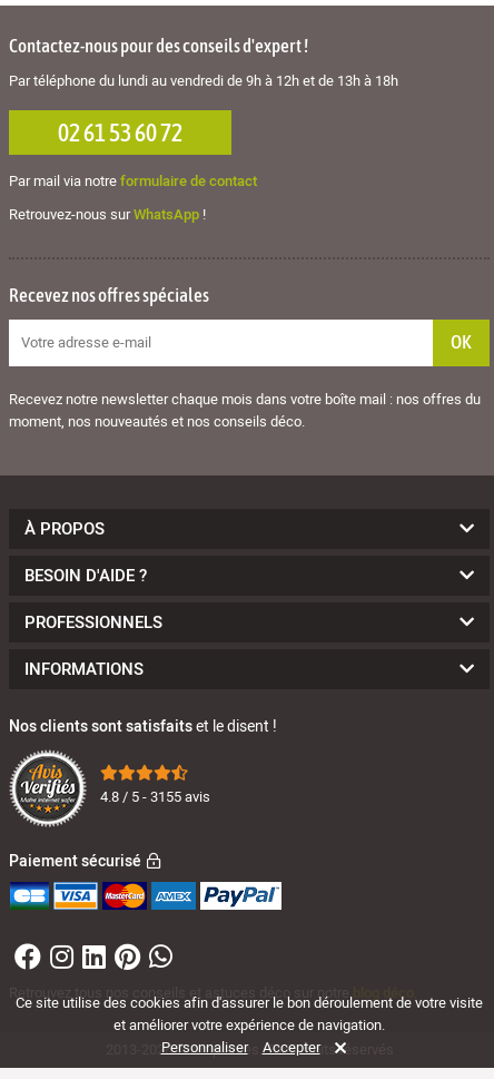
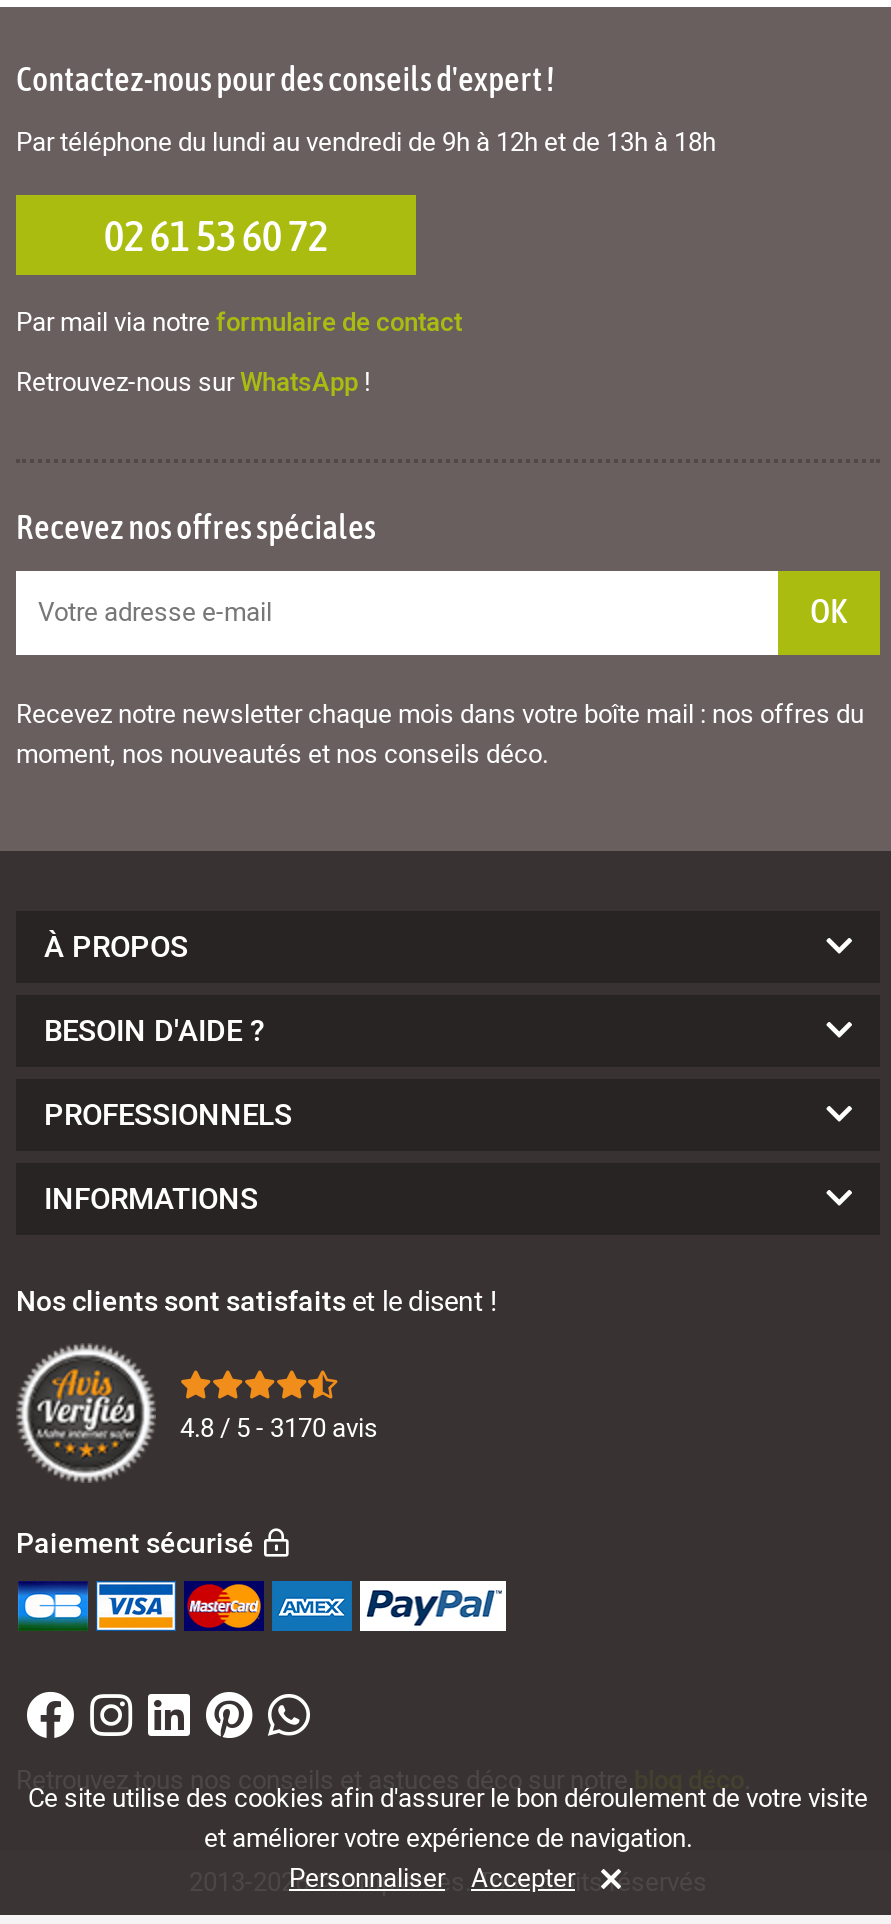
[100,786,210,807] 4.8 / 5 - 3155 avis -> [180,1408,378,1446] 4.8 / 5 - 3170 avis

